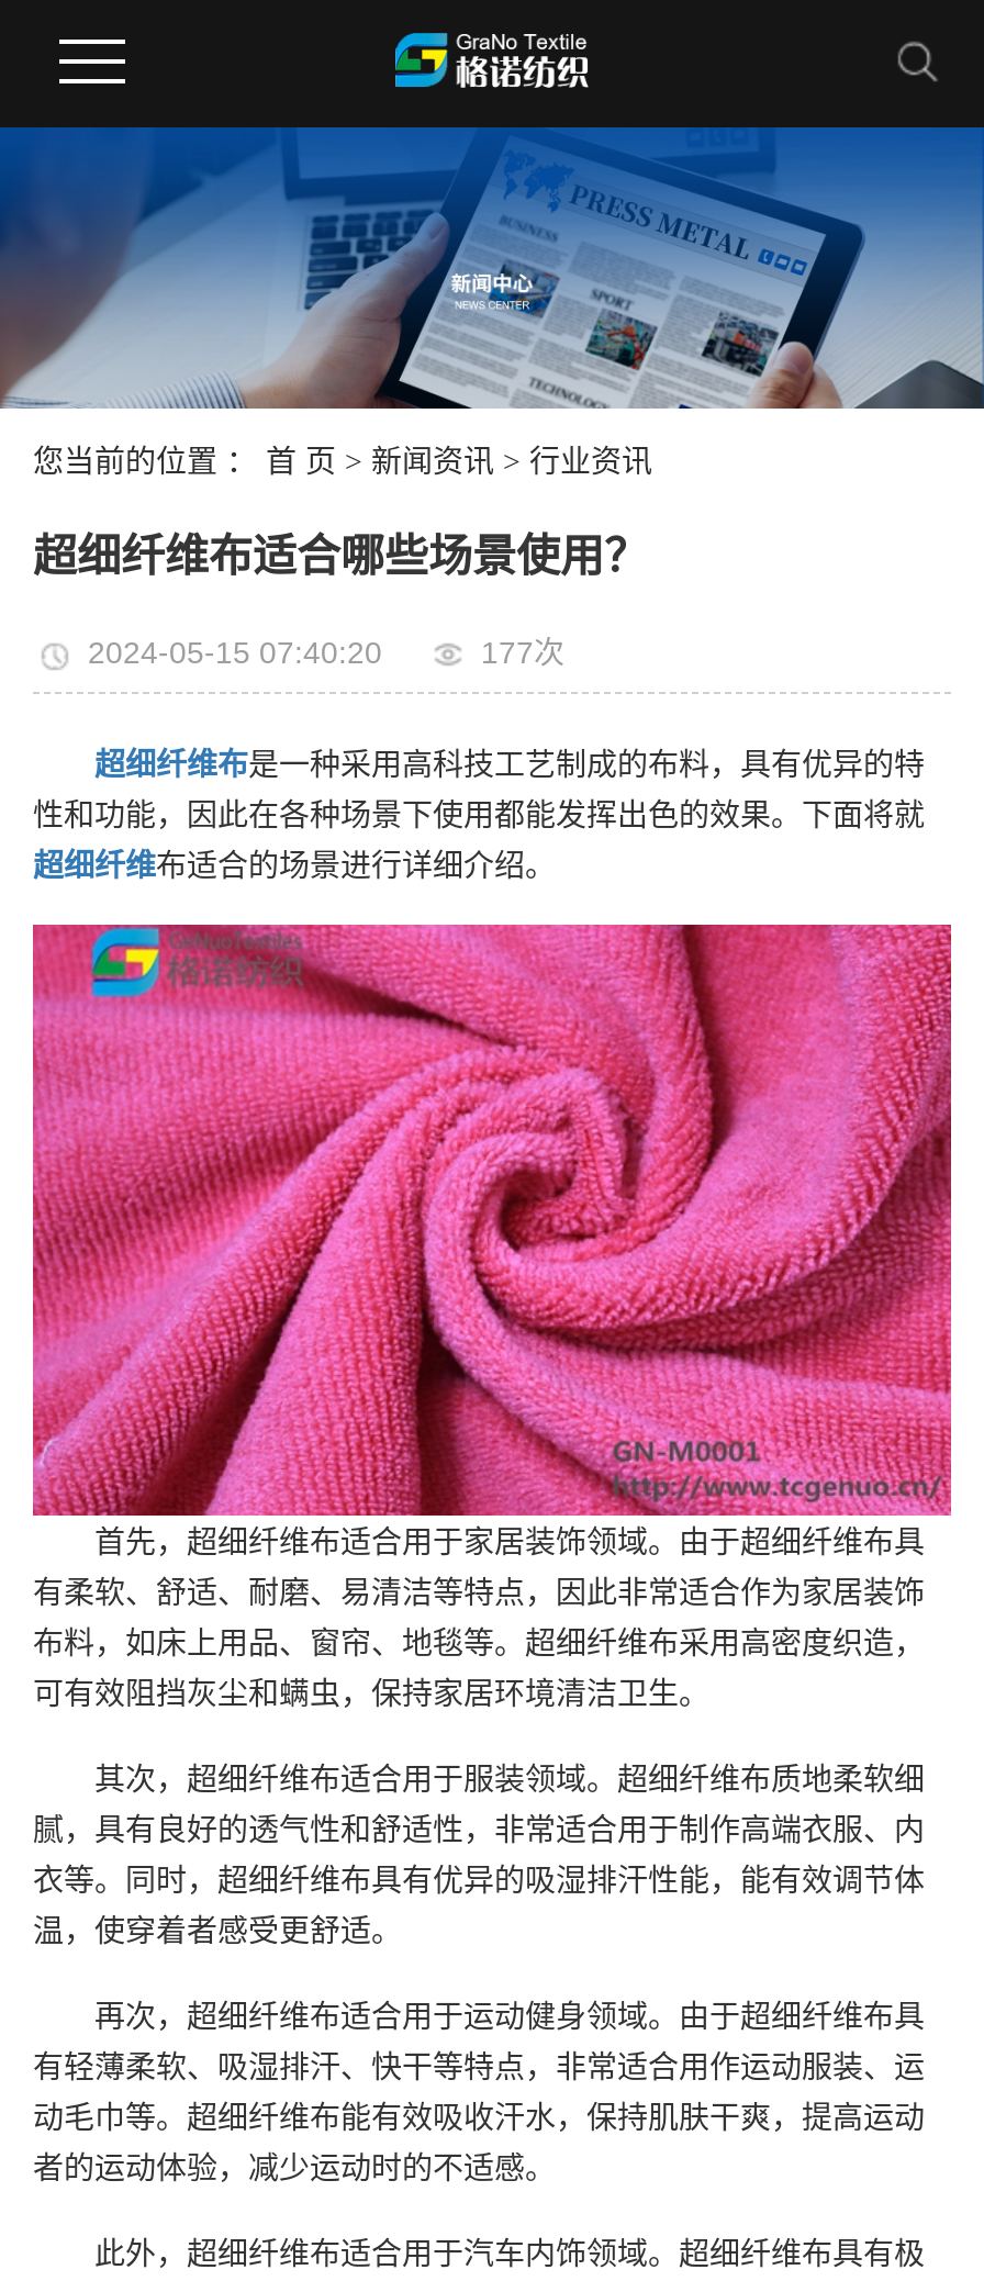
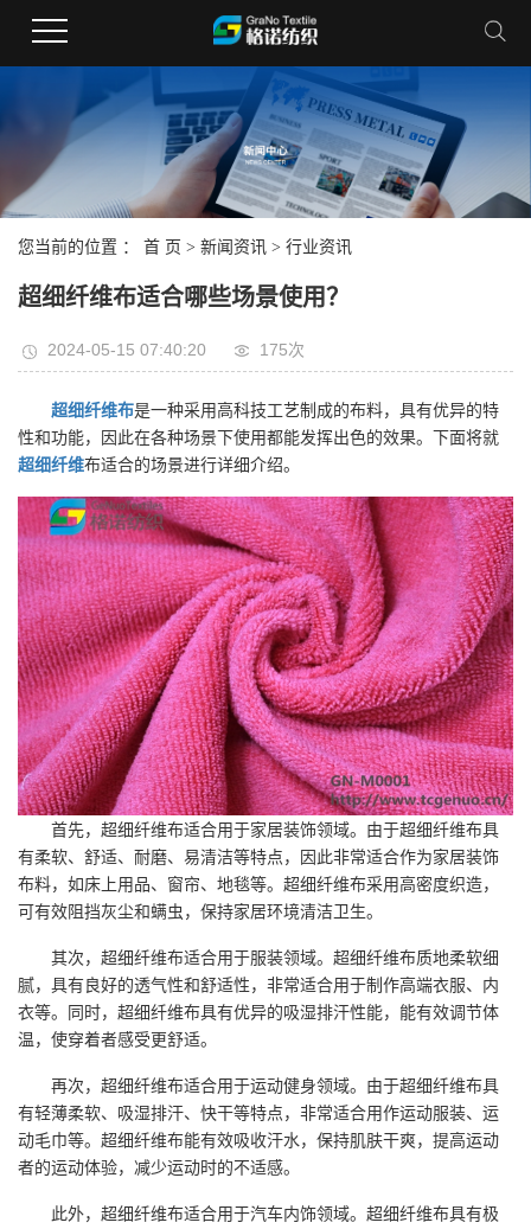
[481,635,564,671] 177次 -> [260,340,305,359] 175次

